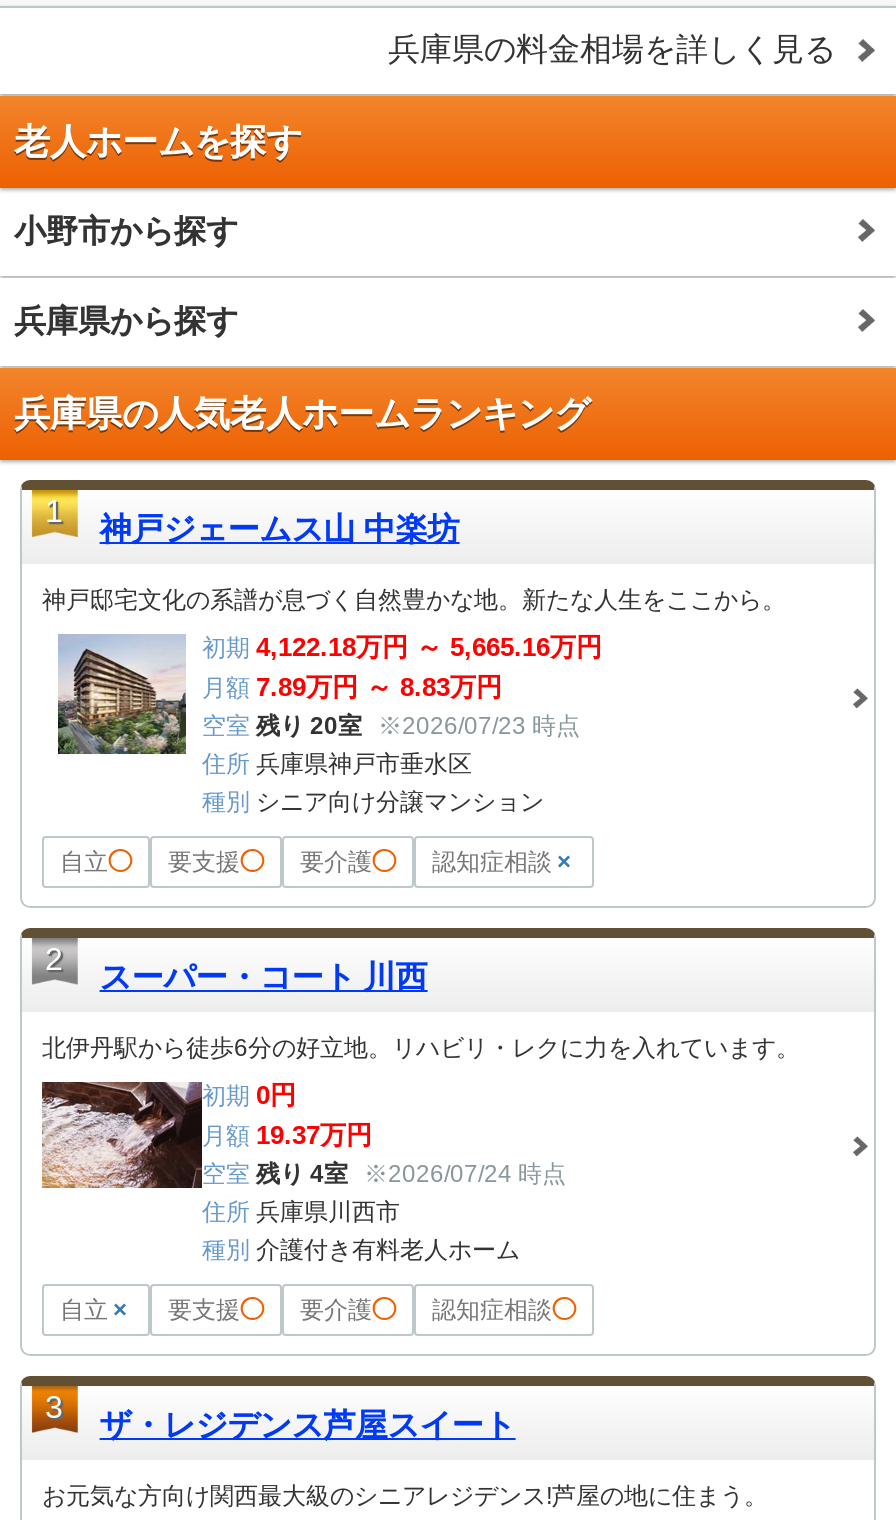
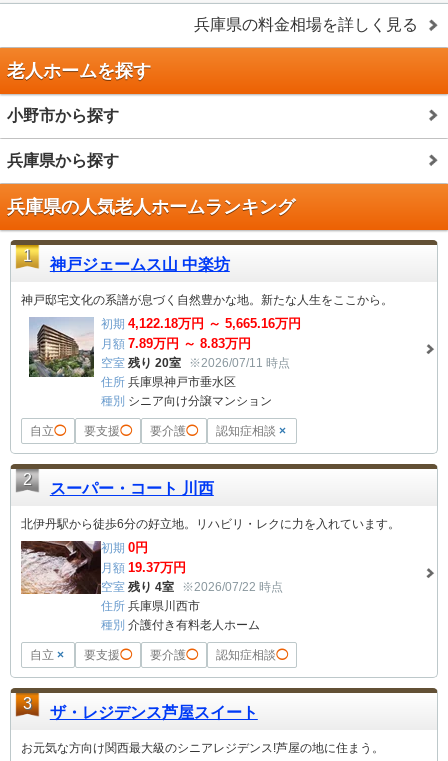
[202,711,580,739] 空室 残り 20室 ※2026/07/23 時点 -> [101,356,290,370] 空室 残り 20室 ※2026/07/11 時点
[202,1159,566,1187] 空室 残り 4室 ※2026/07/24 時点 -> [101,580,283,594] 空室 残り 4室 ※2026/07/22 時点

